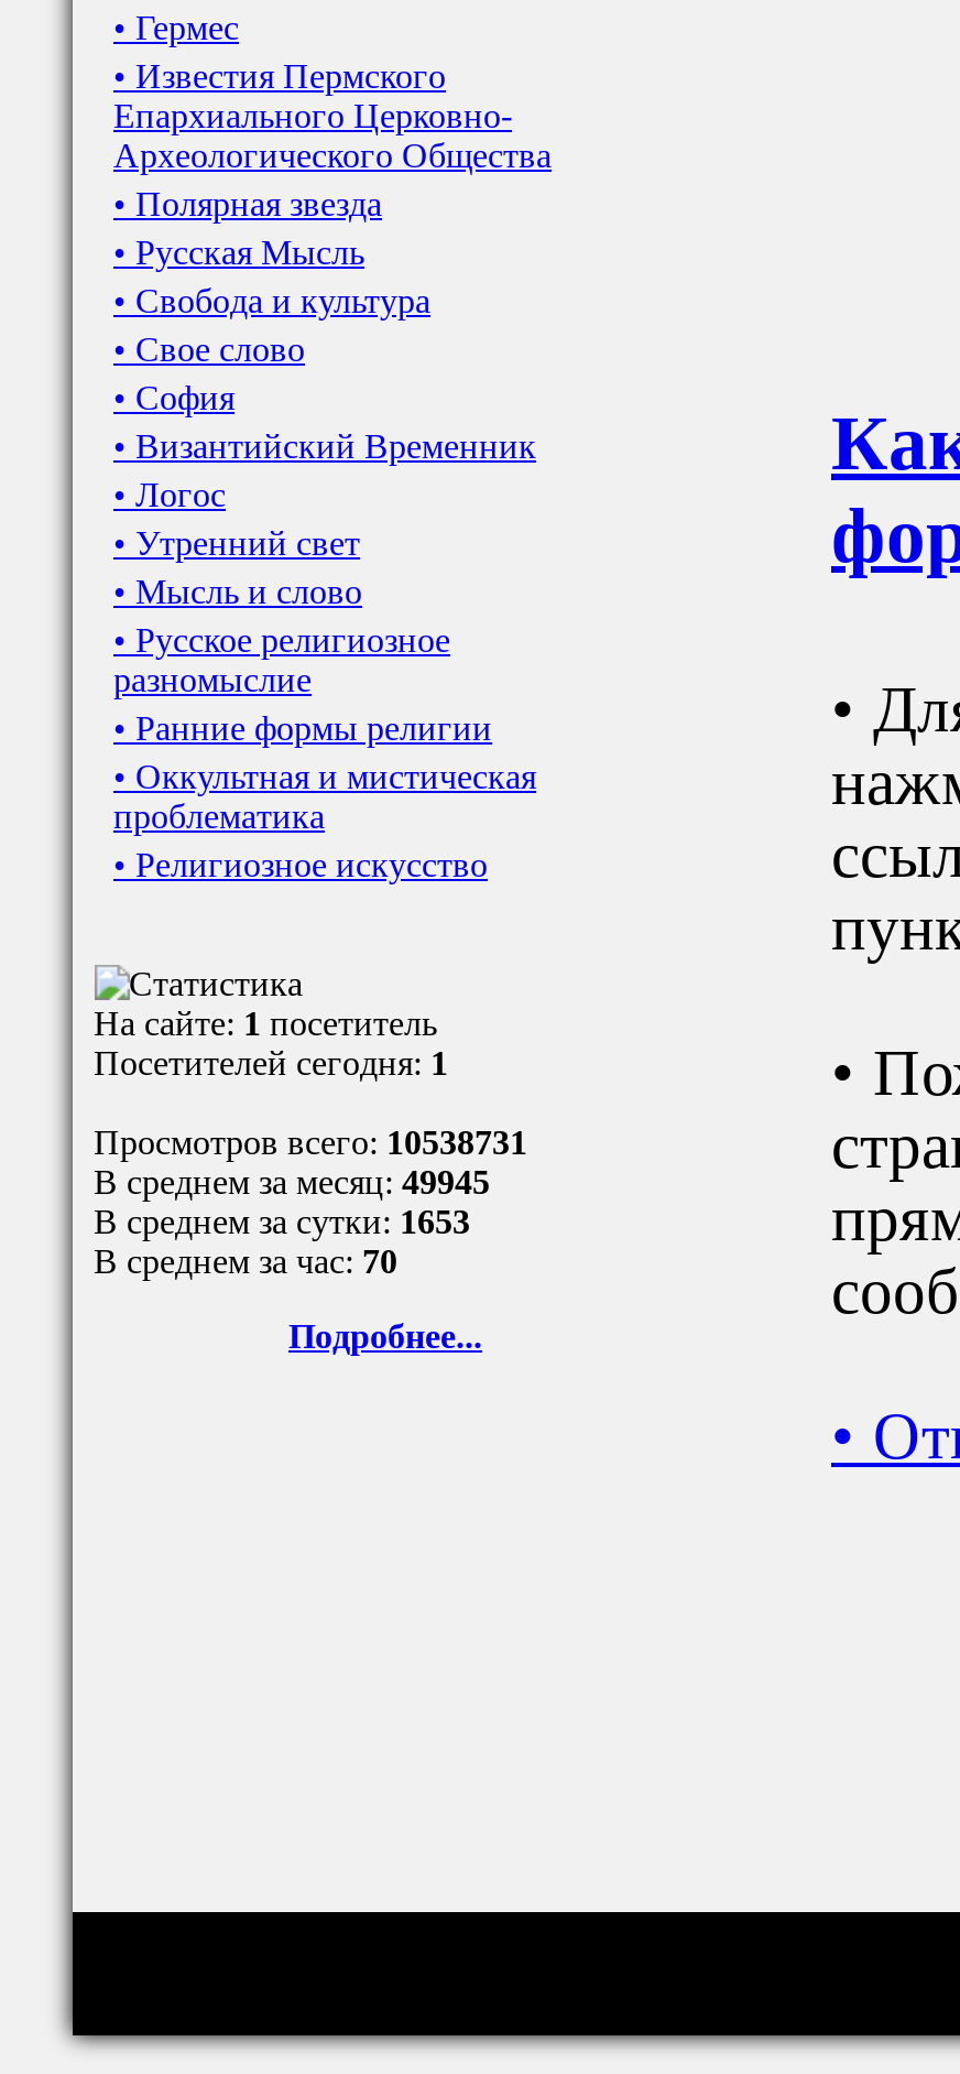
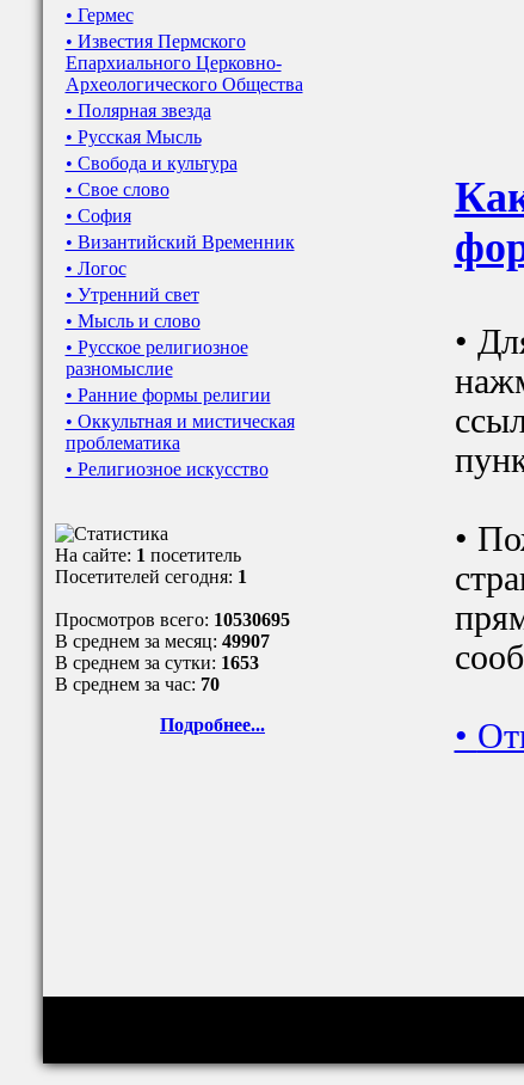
[94,1123,527,1161] Просмотров всего: 10538731 -> [54,609,289,630] Просмотров всего: 10530695
[94,1163,490,1201] В среднем за месяц: 49945 -> [54,631,269,651] В среднем за месяц: 49907

